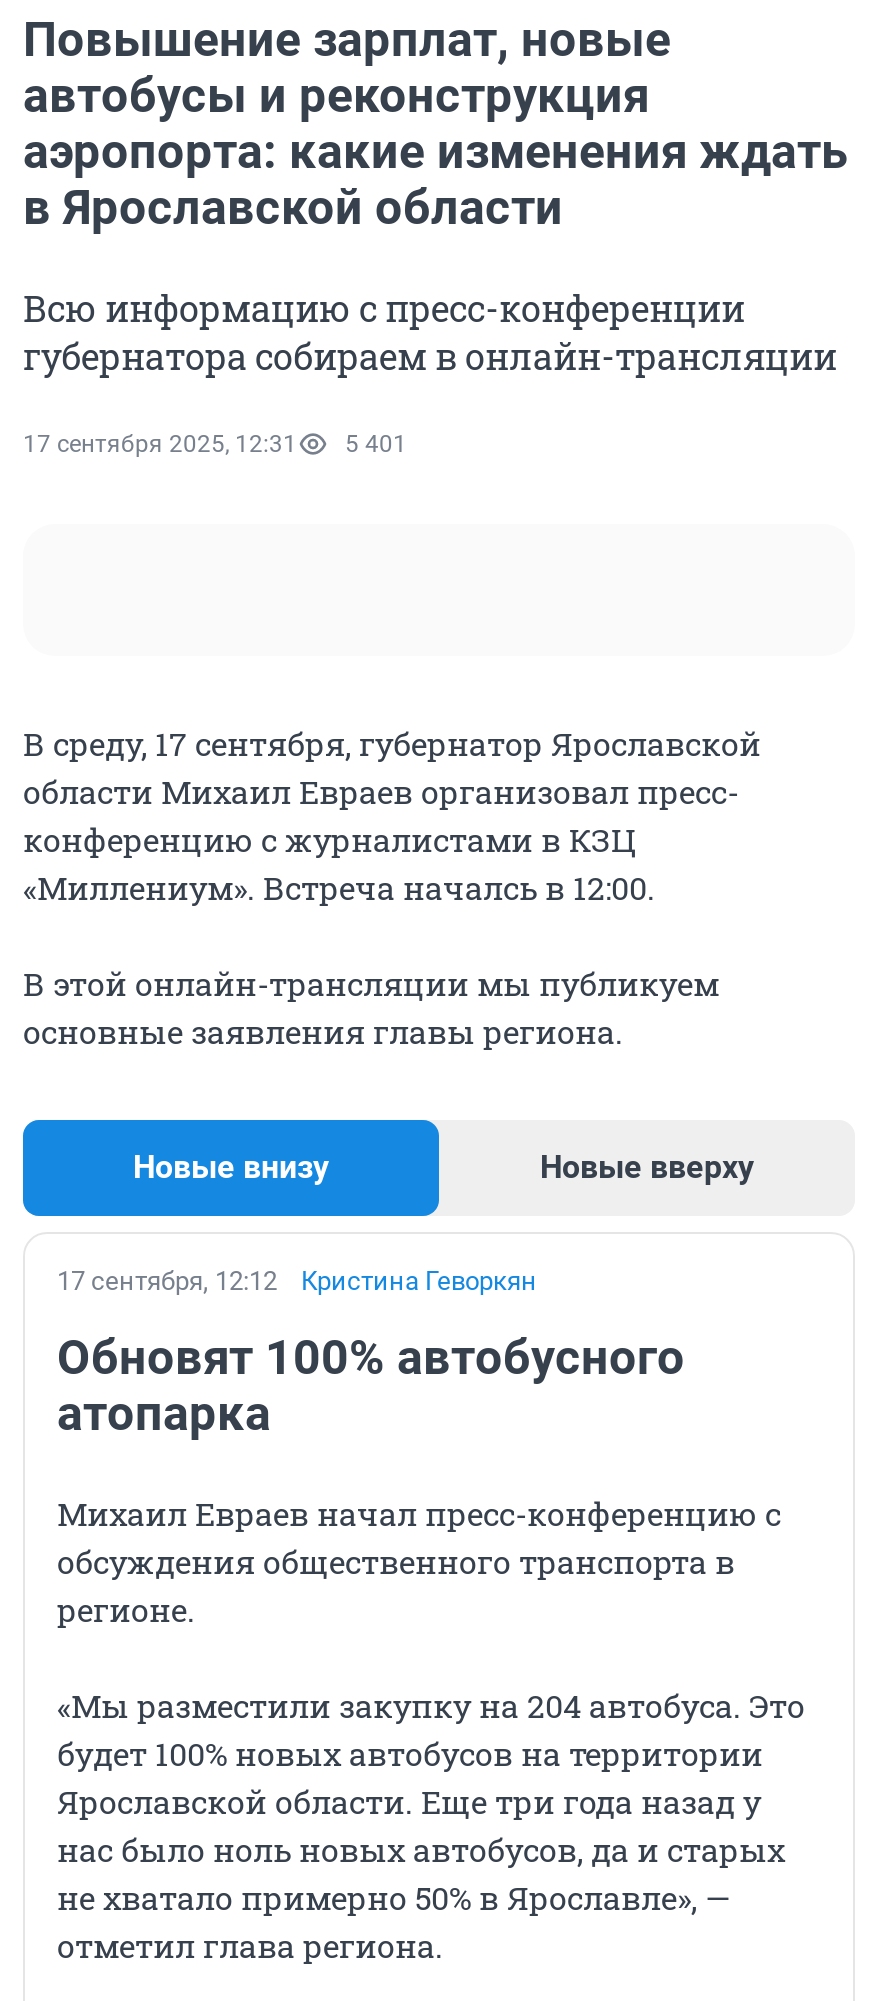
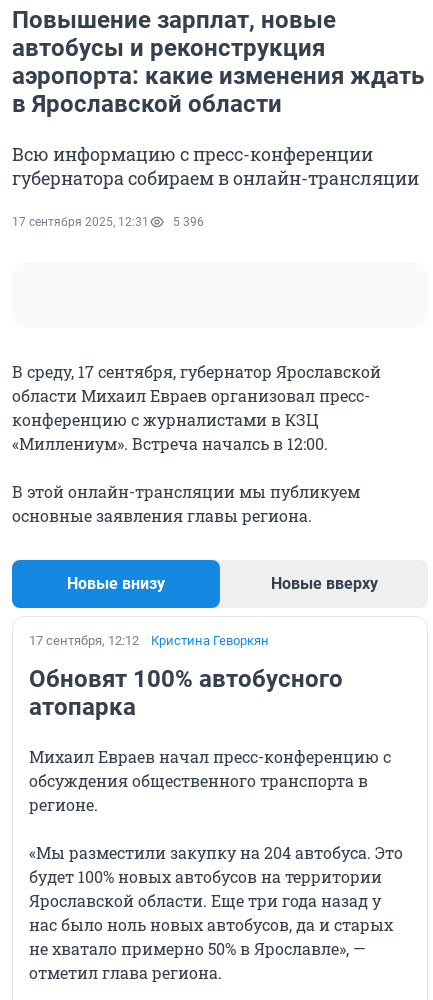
[23,430,407,458] 17 сентября 2025, 12:31 5 401 -> [12,215,204,229] 17 сентября 2025, 12:31 5 396

